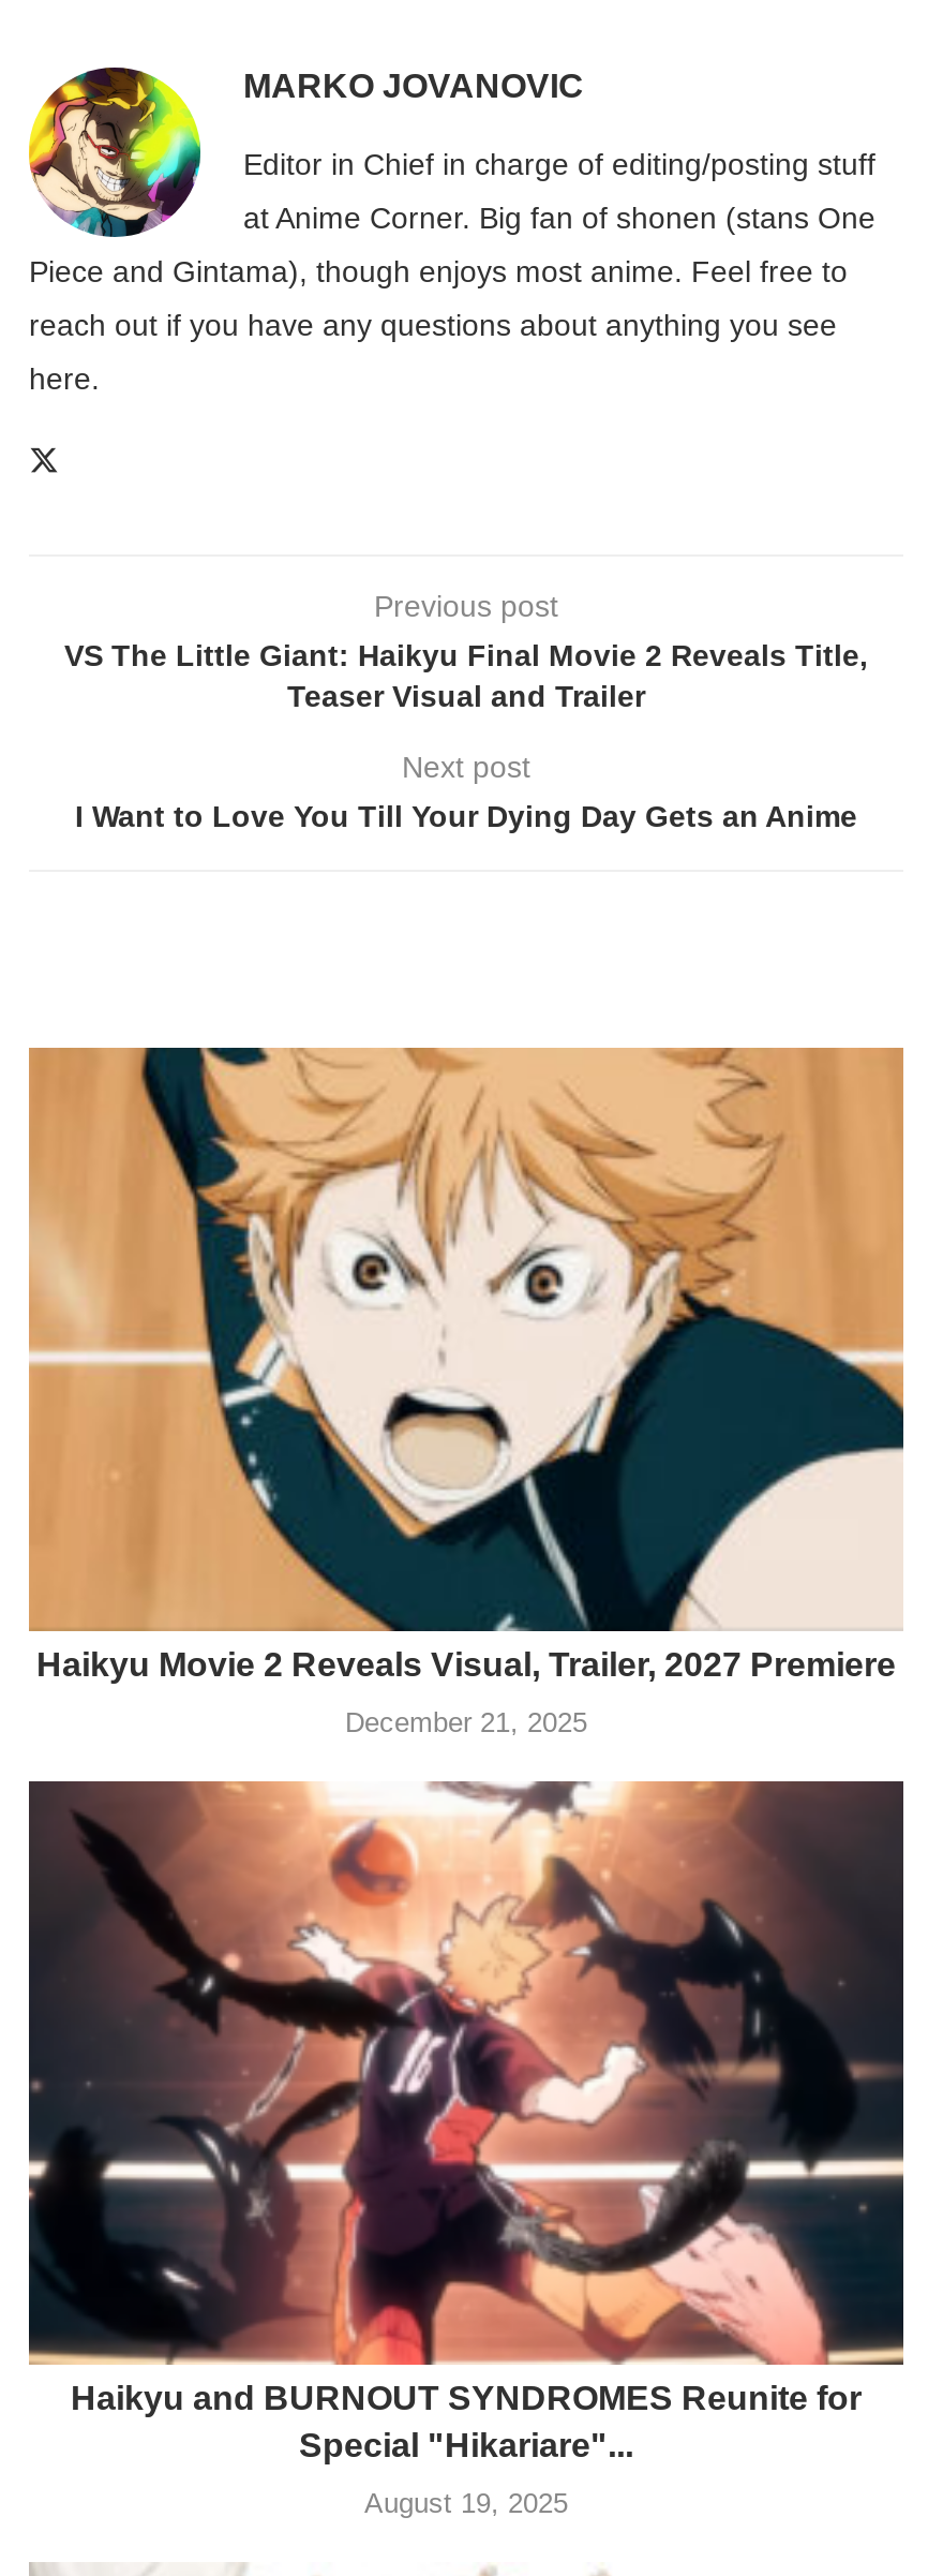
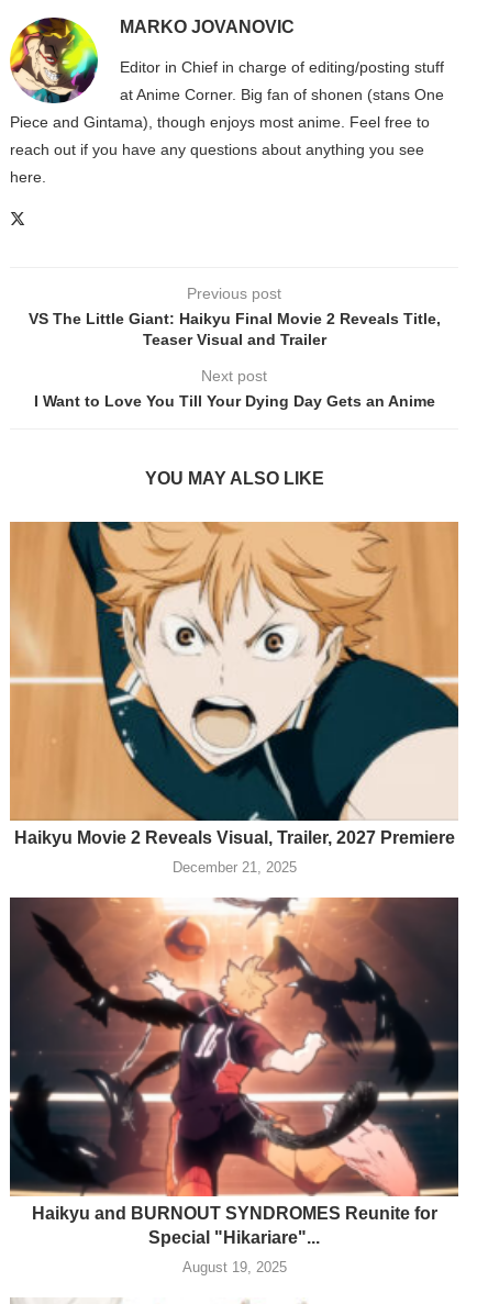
none -> [145,469,324,487] YOU MAY ALSO LIKE

